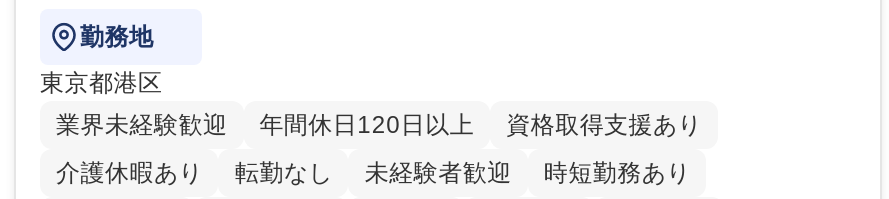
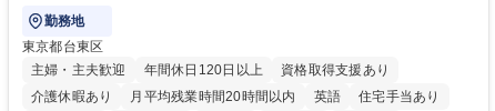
[40,69,162,97] 東京都港区 -> [22,39,104,54] 東京都台東区
[56,111,227,139] 業界未経験歓迎 -> [31,62,126,78] 主婦・主夫歓迎
[235,159,691,187] 転勤なし | 未経験者歓迎 | 時短勤務あり -> [130,89,440,104] 月平均残業時間20時間以内 | 英語 | 住宅手当あり

